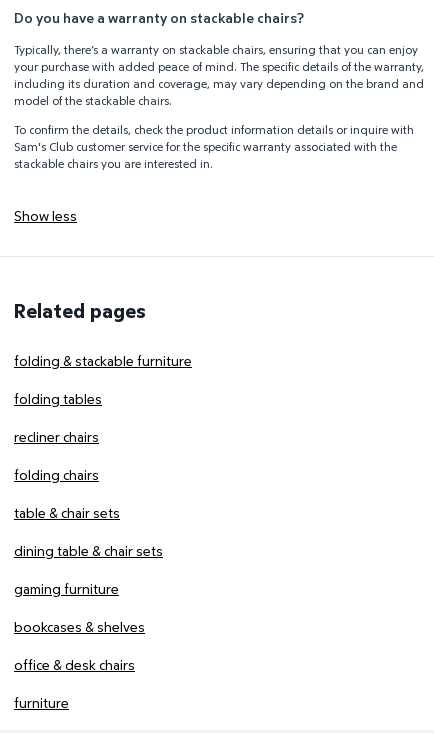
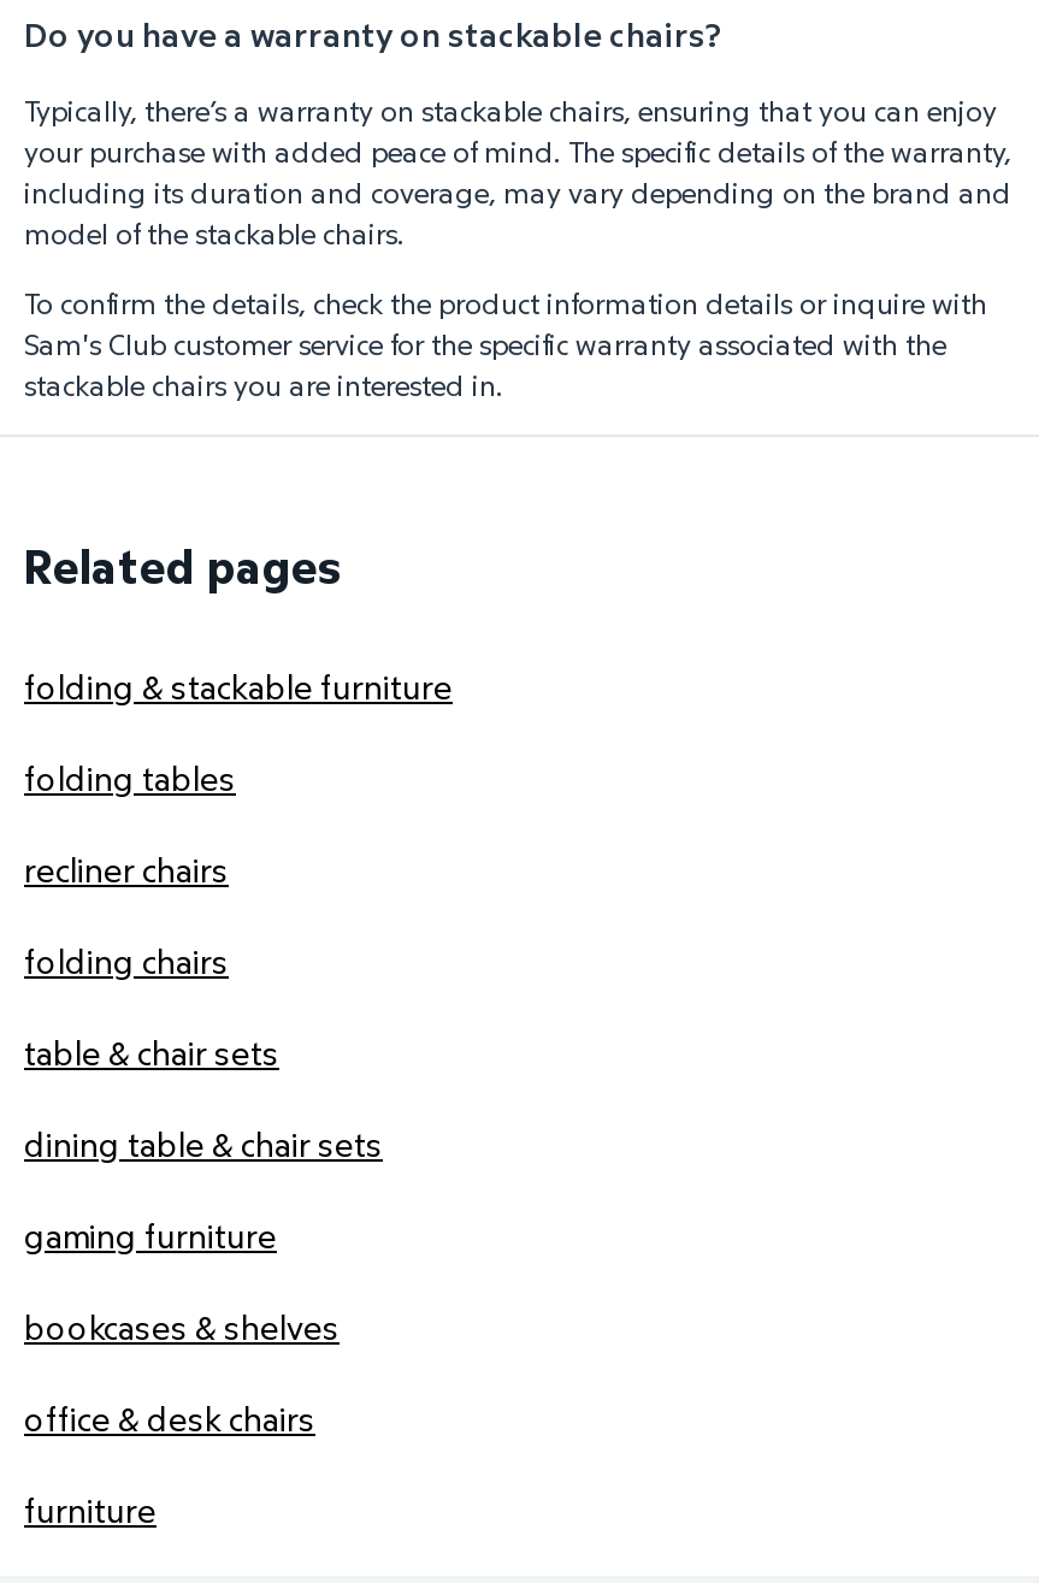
[14,206,77,225] Show less -> none

